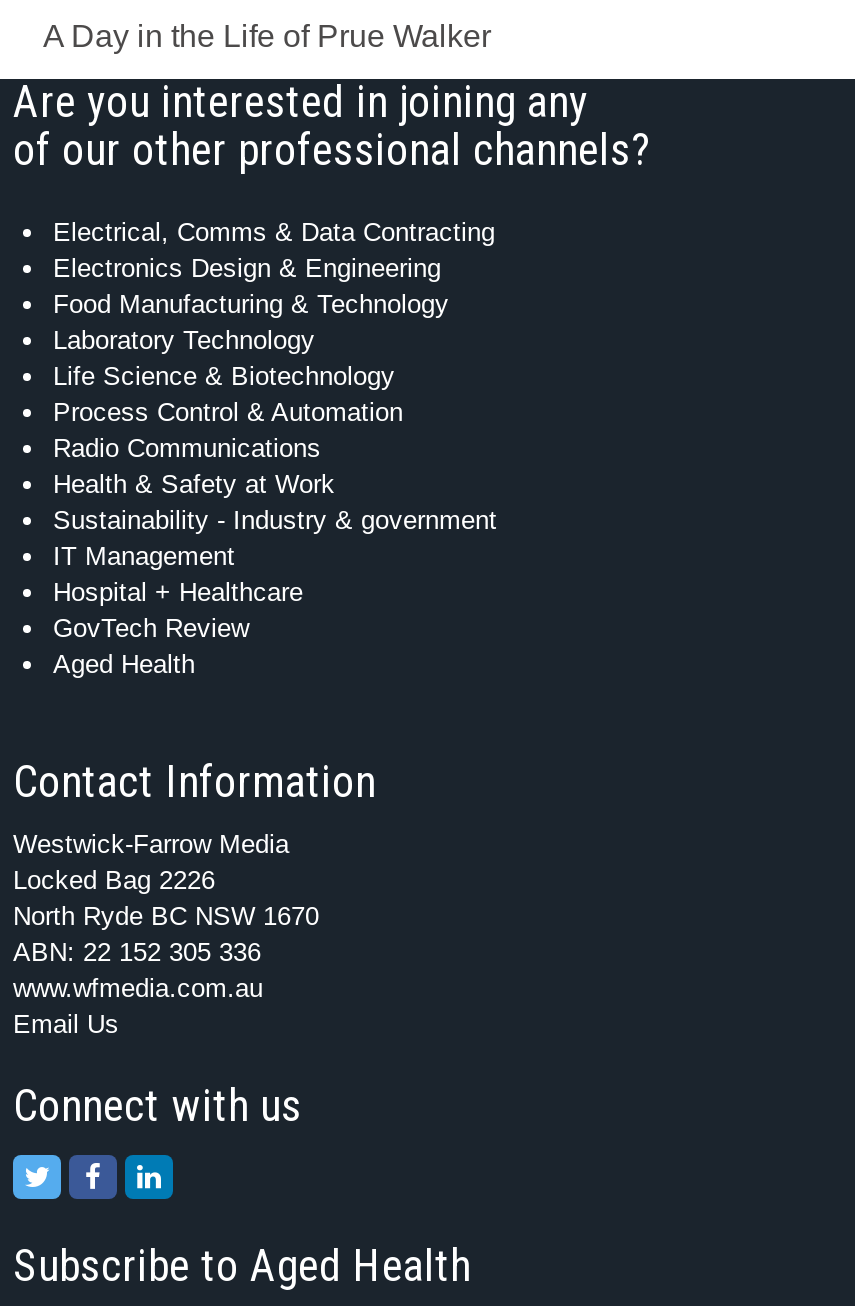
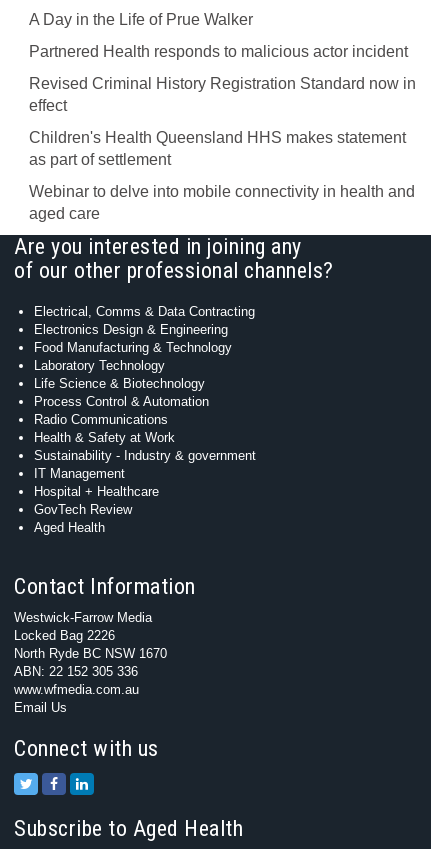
none -> [29,43,416,222] Partnered Health responds to malicious actor incident | Revised Criminal History Registration Standard now in | effect | Children's Health Queensland HHS makes statement | as part of settlement | Webinar to delve into mobile connectivity in health and | aged care

